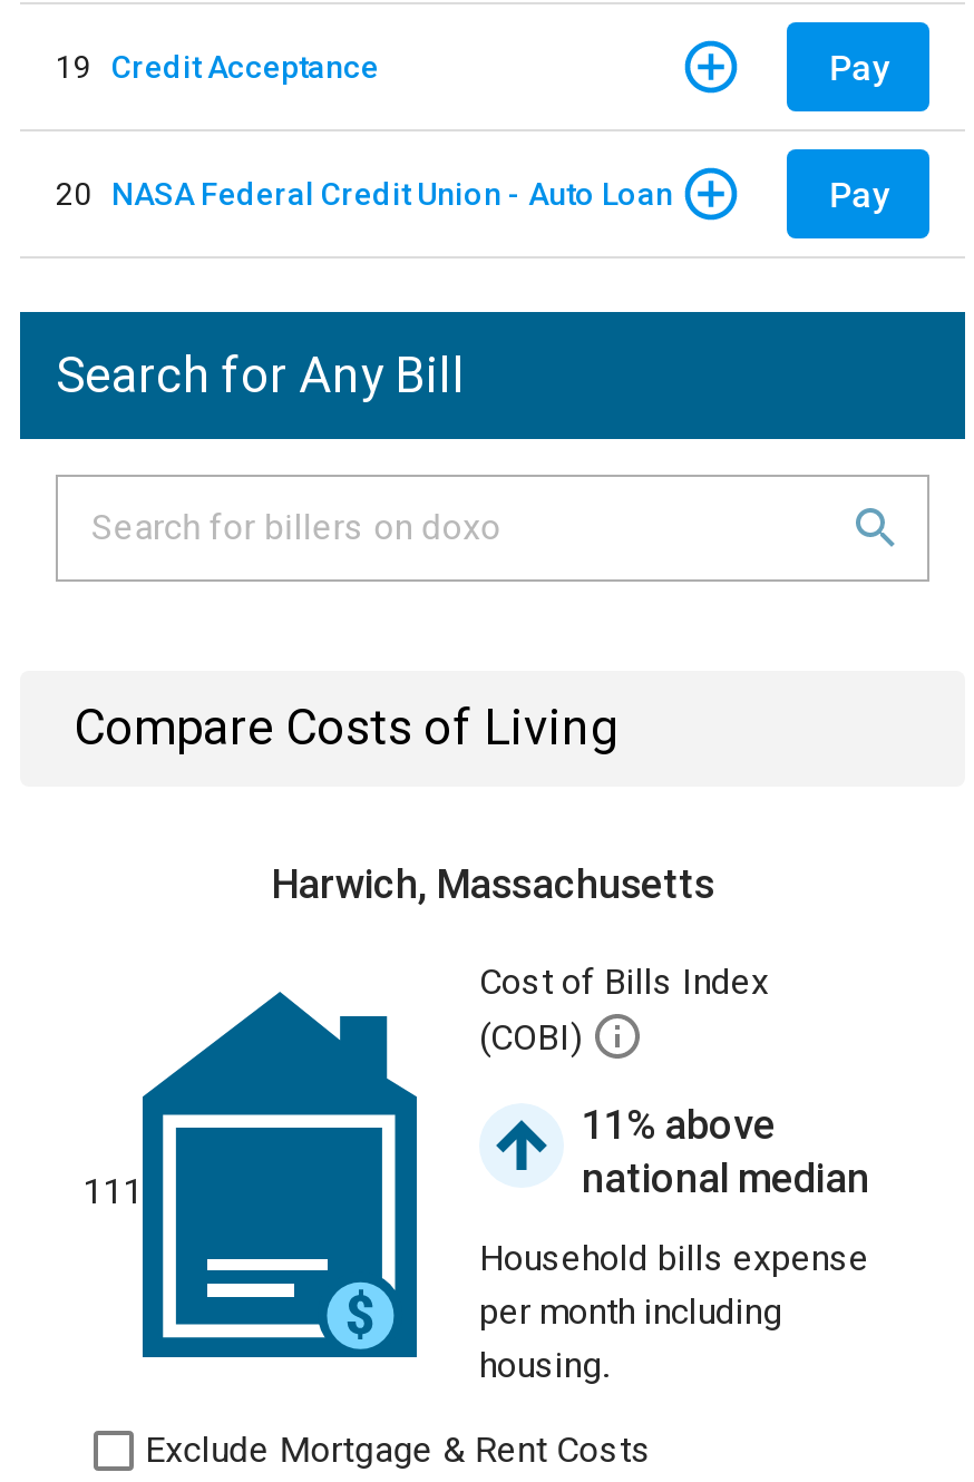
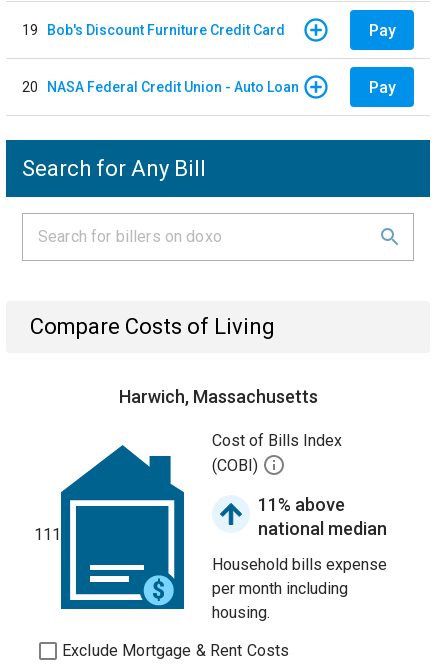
[56,48,379,84] 19 Credit Acceptance -> [22,21,285,37] 19 Bob's Discount Furniture Credit Card

